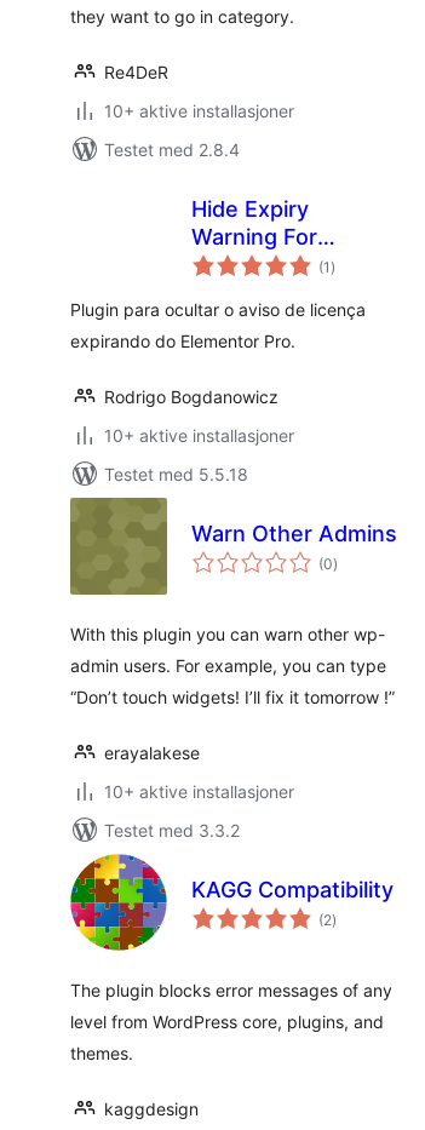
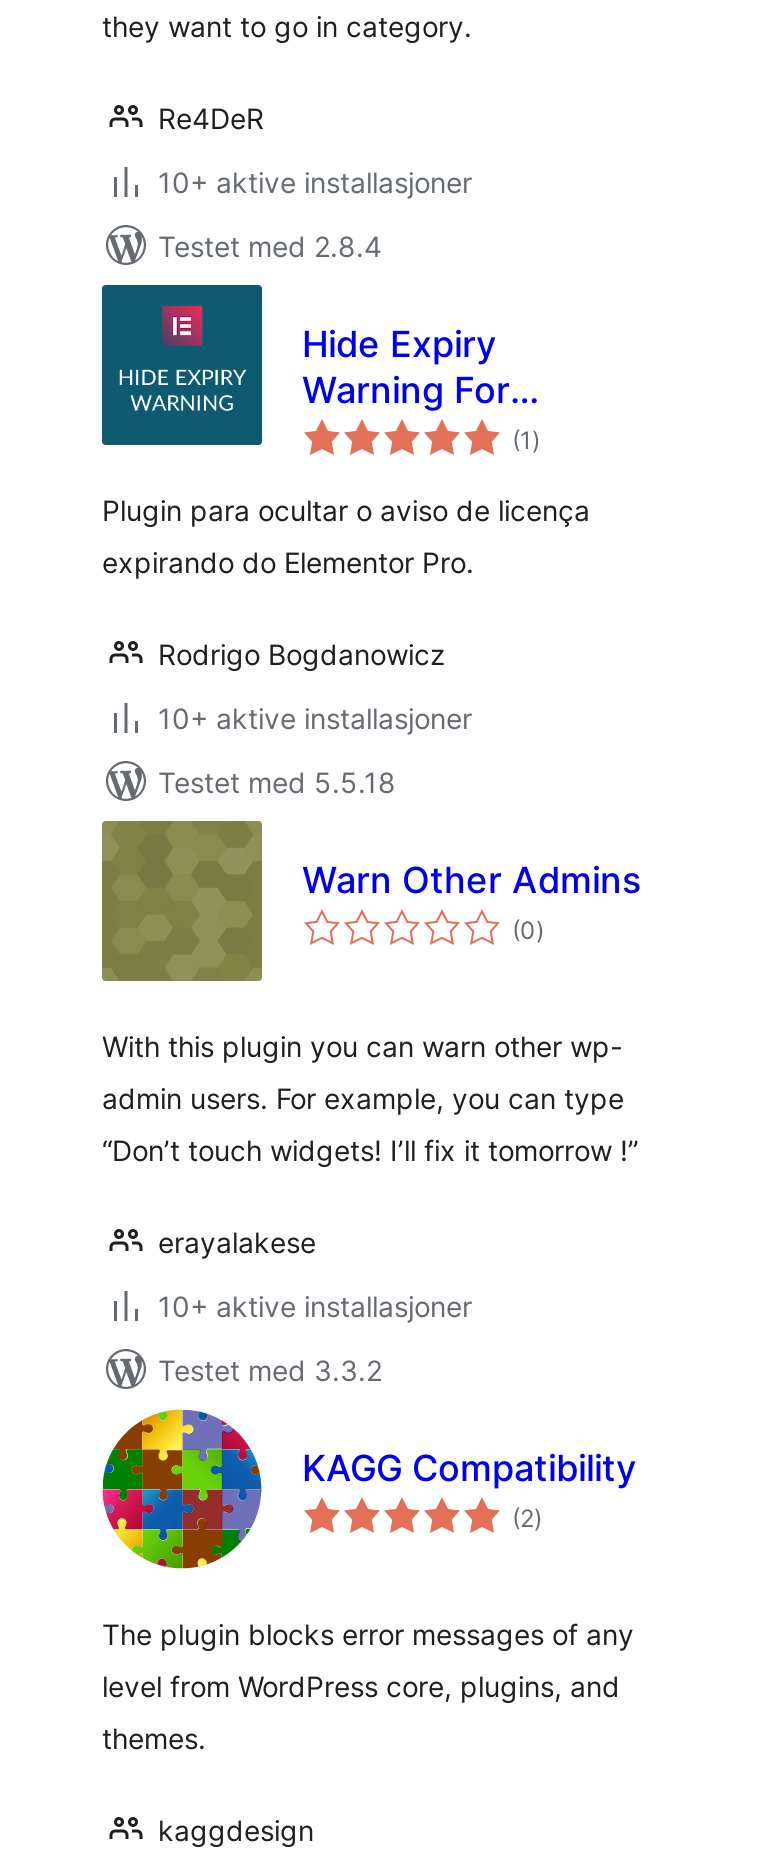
none -> [100,283,264,447] [image]

